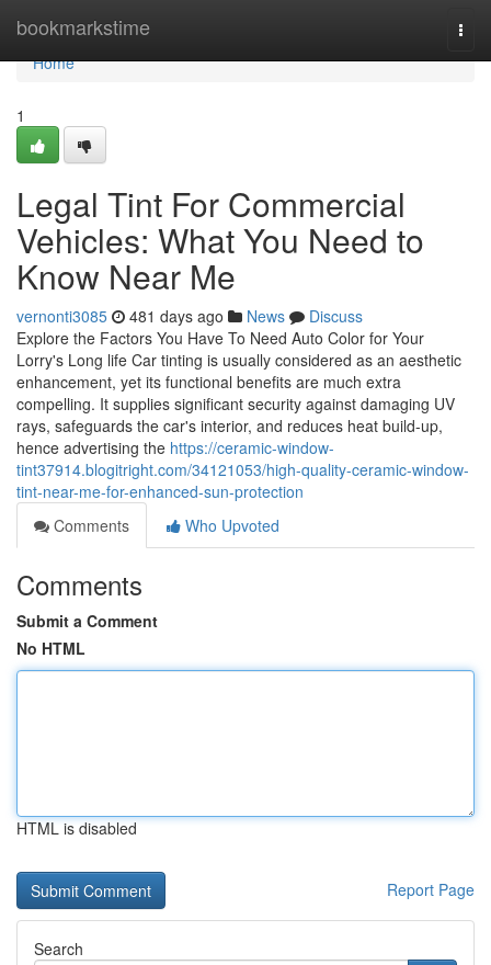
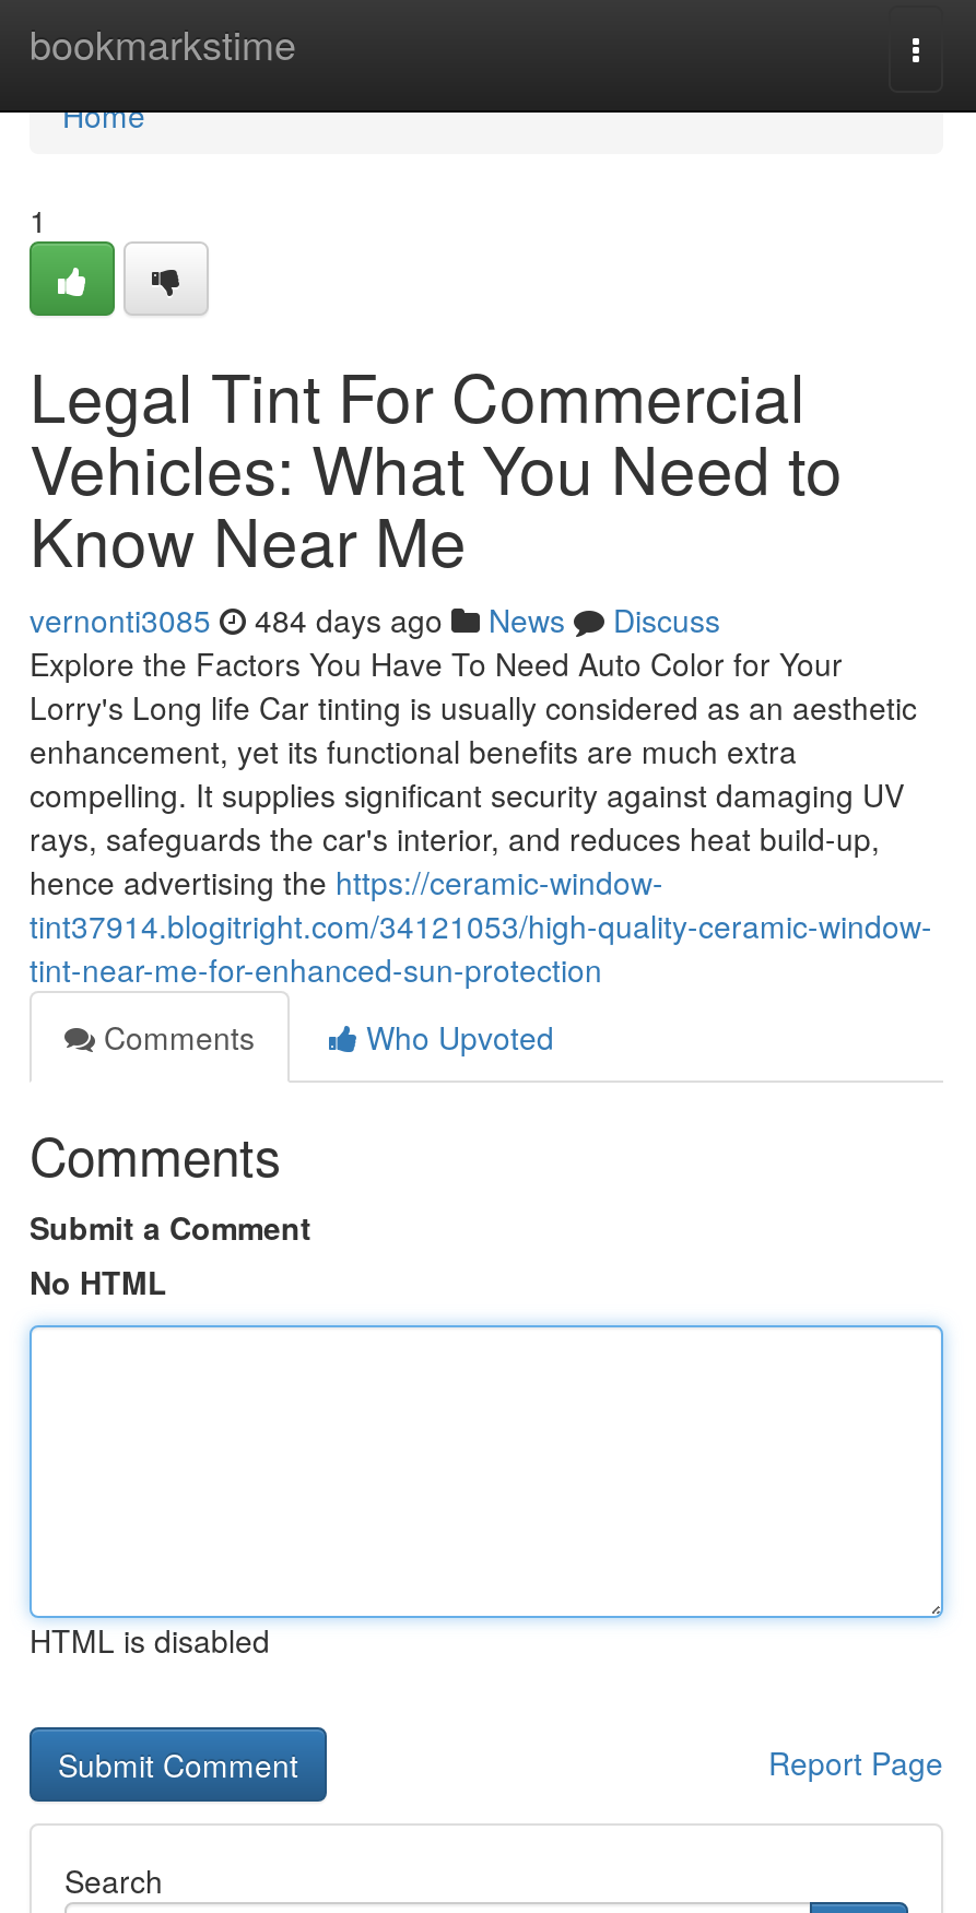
[16,305,363,327] vernonti3085 481 days ago News Discuss -> [30,598,720,641] vernonti3085 484 days ago News Discuss

